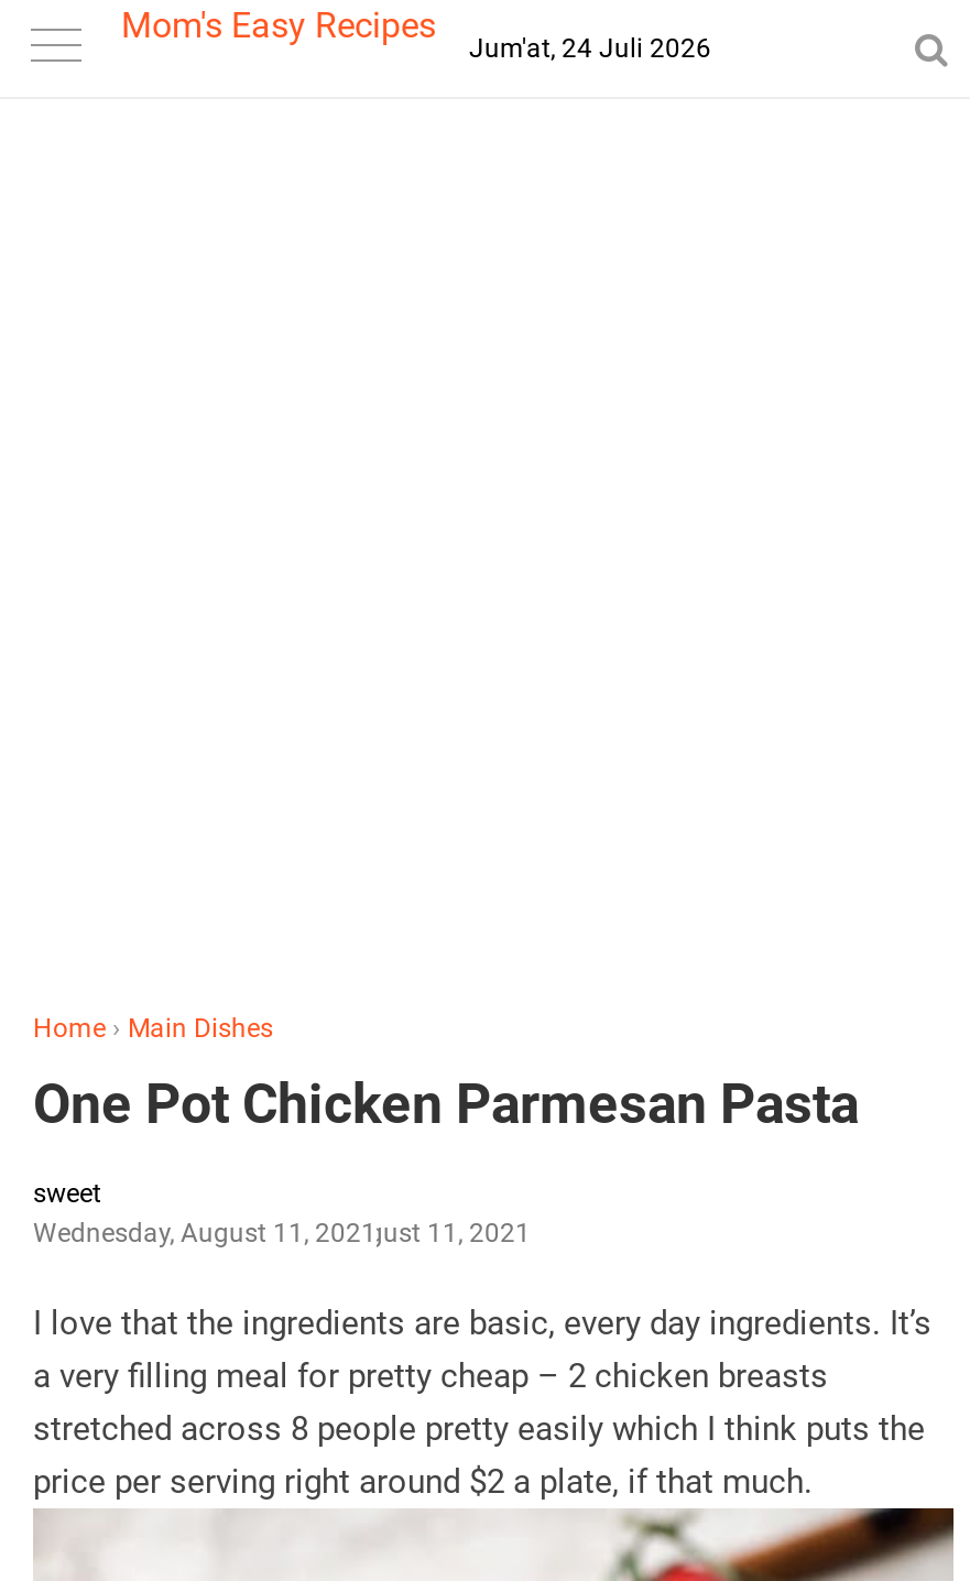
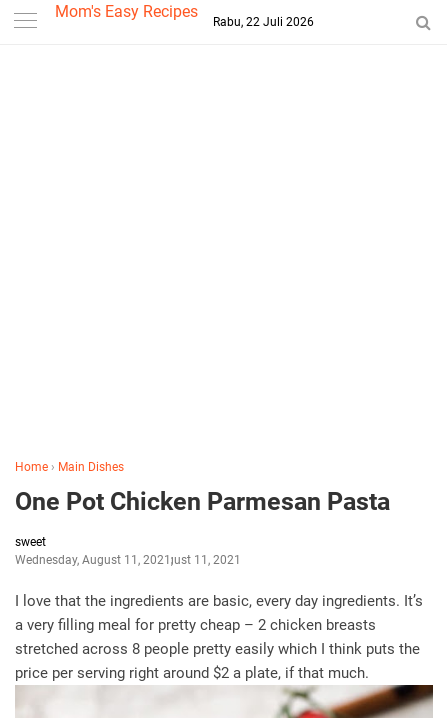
[469,33,711,64] Jum'at, 24 Juli 2026 -> [213,15,314,29] Rabu, 22 Juli 2026

